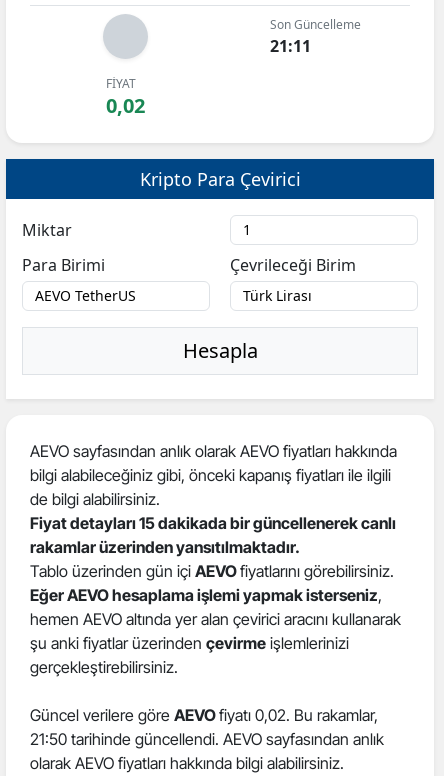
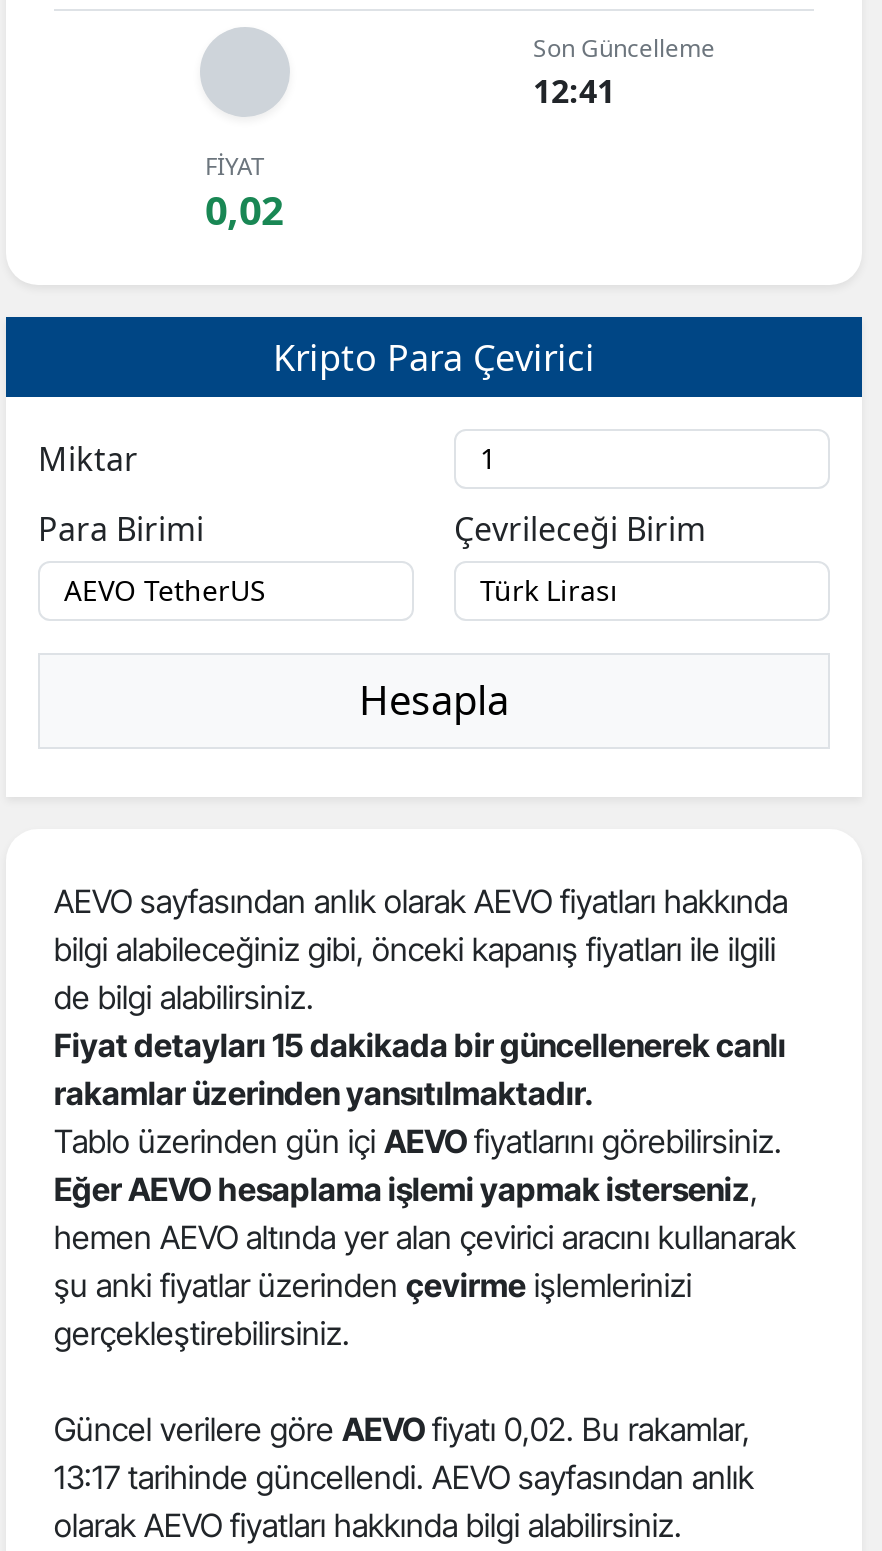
[269,34,310,56] 21:11 -> [533,68,615,112] 12:41
[30,729,384,749] 21:50 tarihinde güncellendi. AEVO sayfasından anlık -> [54,1457,754,1497] 13:17 tarihinde güncellendi. AEVO sayfasından anlık

